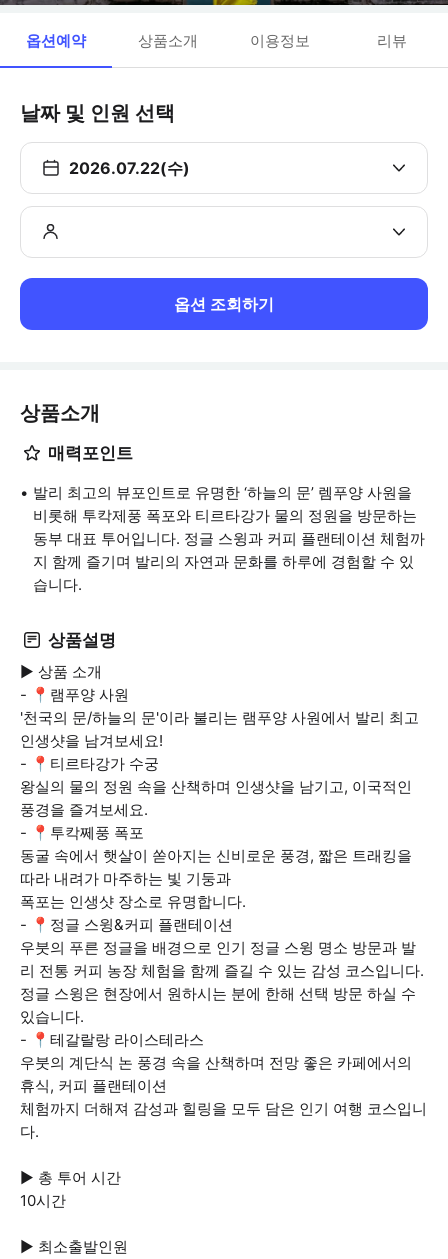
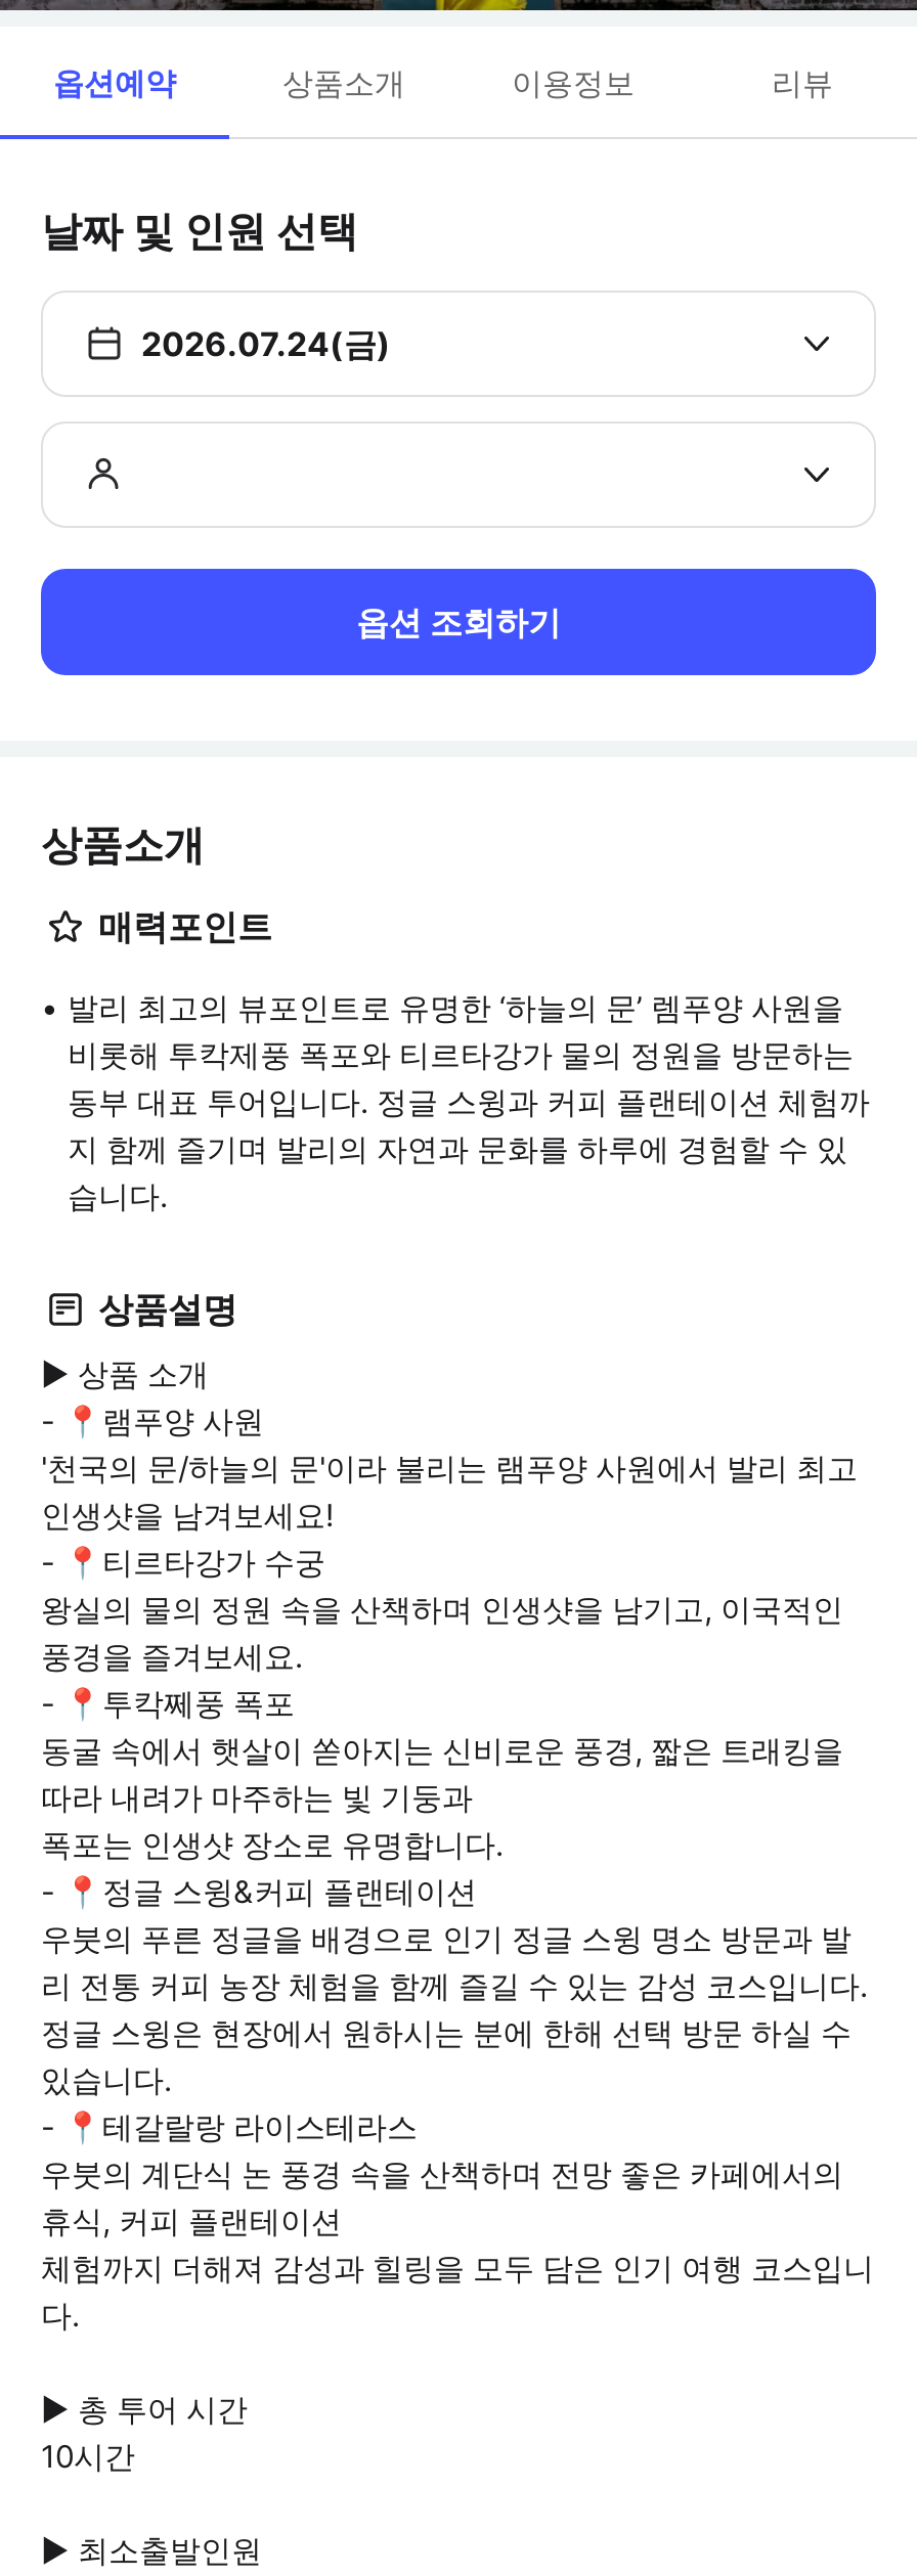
[69,158,190,178] 2026.07.22(수) -> [141,323,391,364] 2026.07.24(금)

